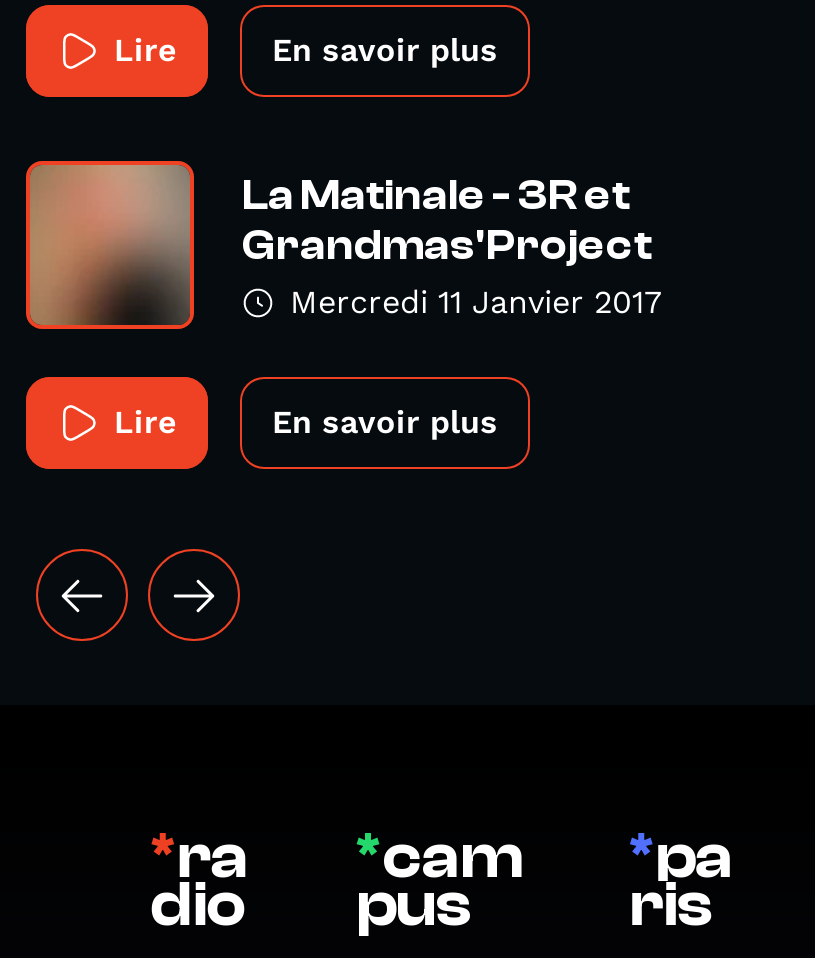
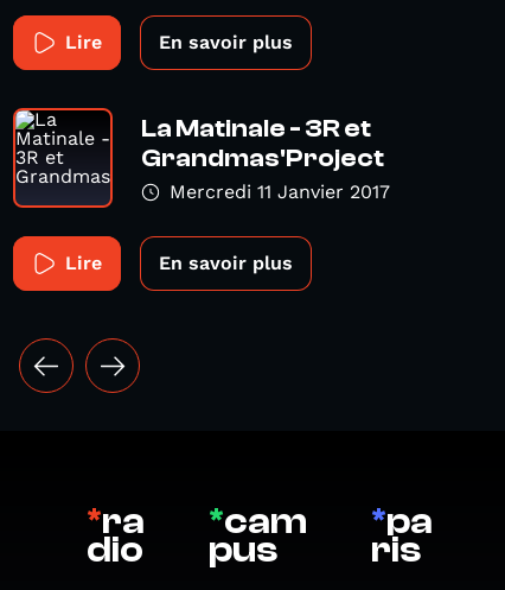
[28,163,192,327] [image] -> [15,110,110,205] [image]

